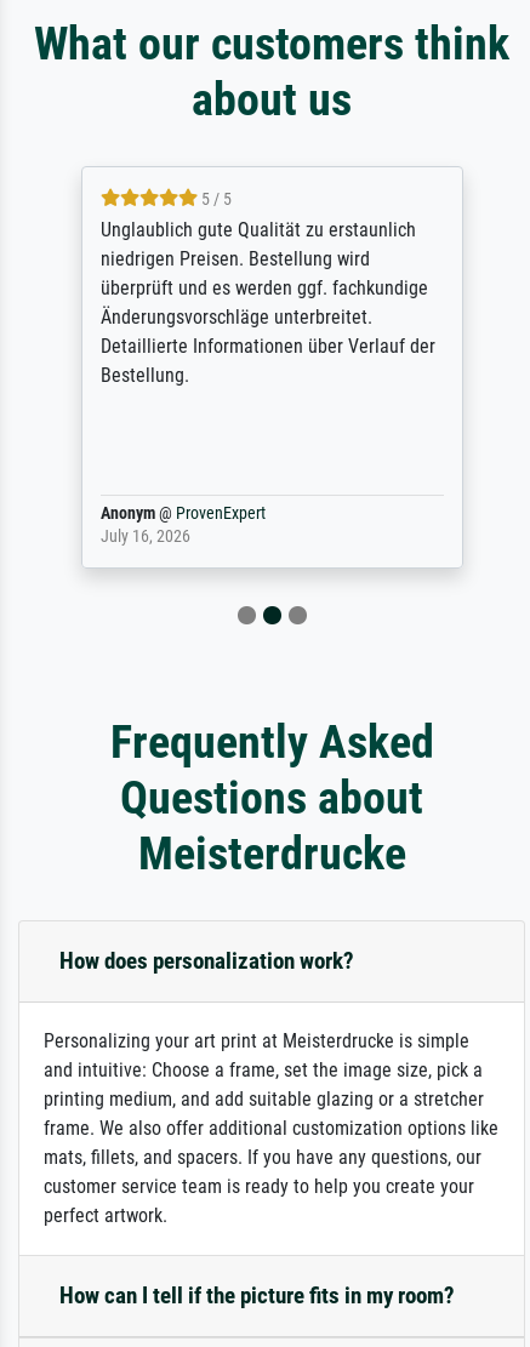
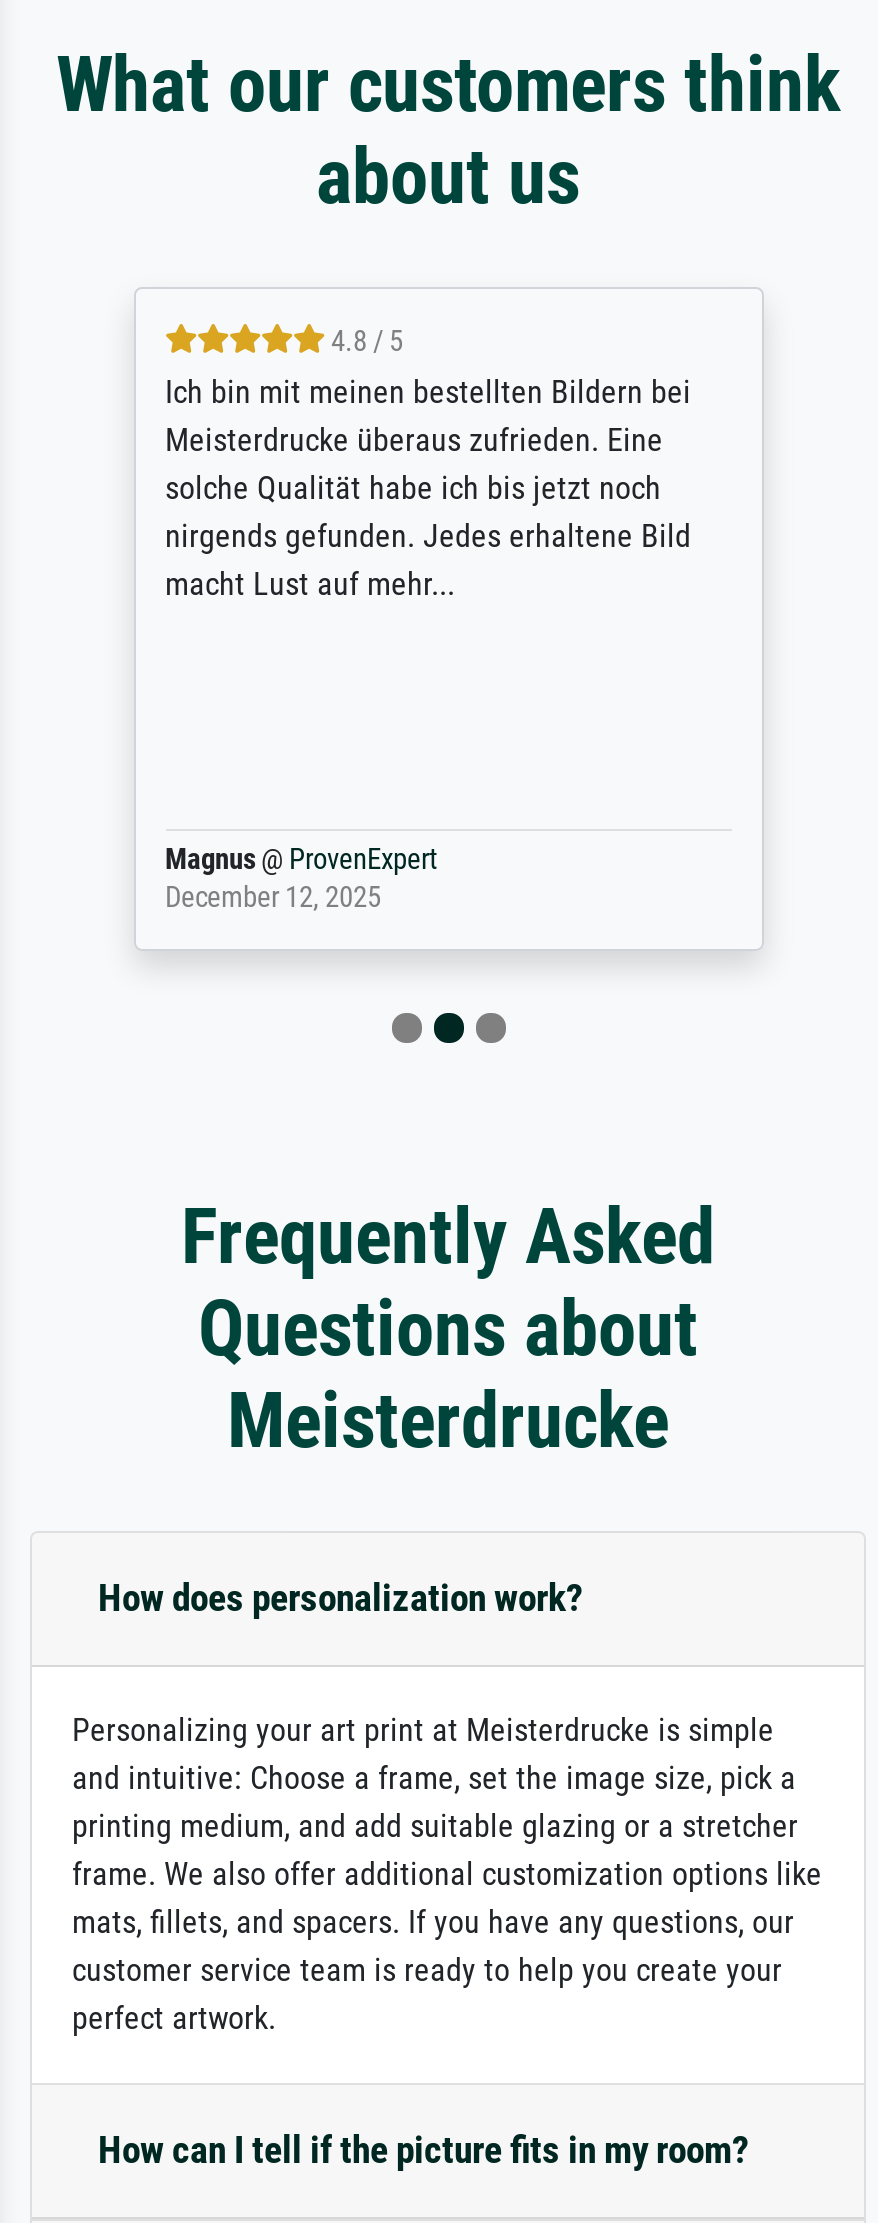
[100,189,435,387] 5 / 5 | Unglaublich gute Qualität zu erstaunlich | niedrigen Preisen. Bestellung wird | überprüft und es werden ggf. fachkundige | Änderungsvorschläge unterbreitet. | Detaillierte Informationen über Verlauf der | Bestellung. -> [165,325,691,603] 4.8 / 5 | Ich bin mit meinen bestellten Bildern bei | Meisterdrucke überaus zufrieden. Eine | solche Qualität habe ich bis jetzt noch | nirgends gefunden. Jedes erhaltene Bild | macht Lust auf mehr...
[100,503,265,547] Anonym @ ProvenExpert | July 16, 2026 -> [165,843,437,915] Magnus @ ProvenExpert | December 12, 2025

